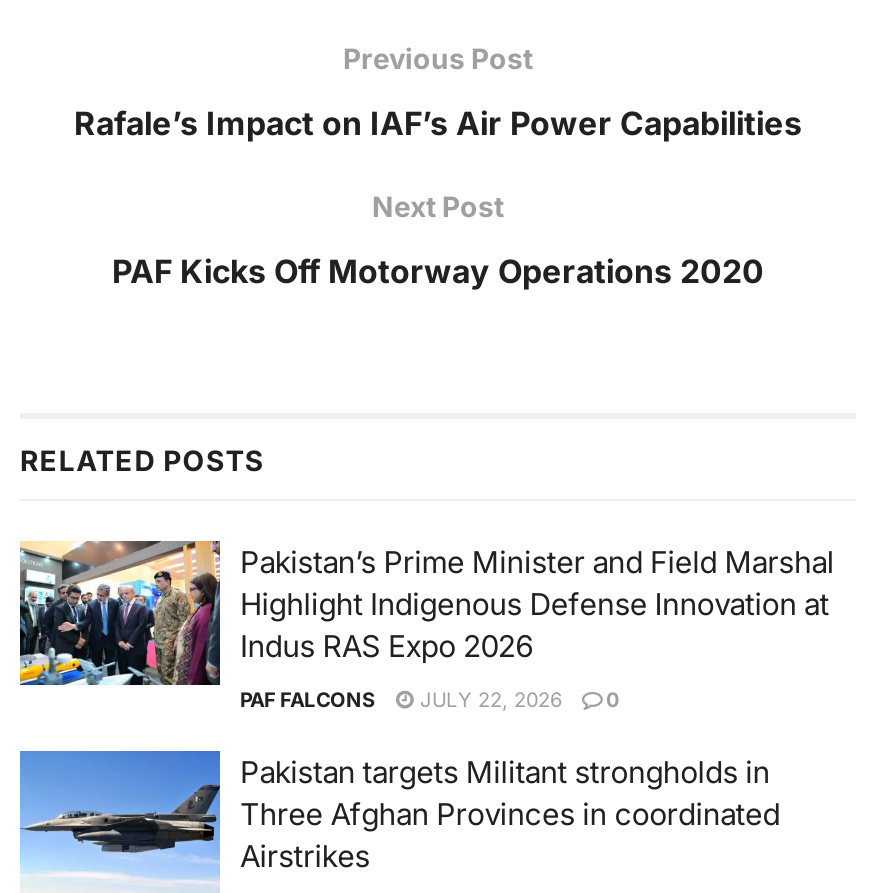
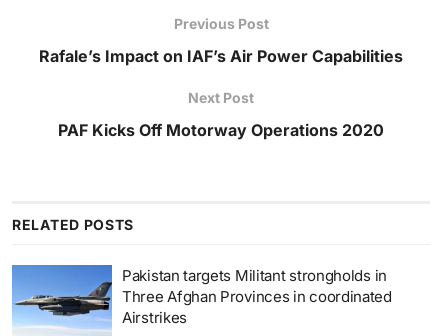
[18,539,834,712] [image] | Pakistan’s Prime Minister and Field Marshal | Highlight Indigenous Defense Innovation at | Indus RAS Expo 2026 | PAF FALCONS | JULY 22, 2026 | 0 -> none

